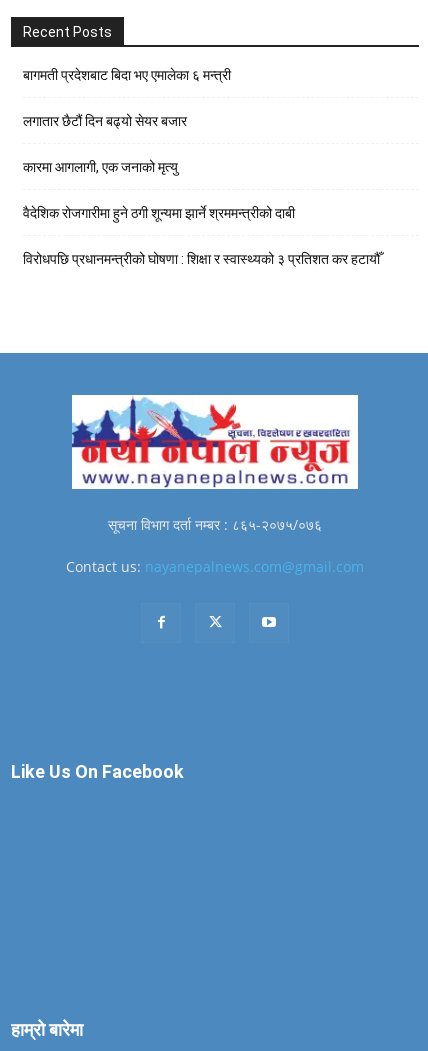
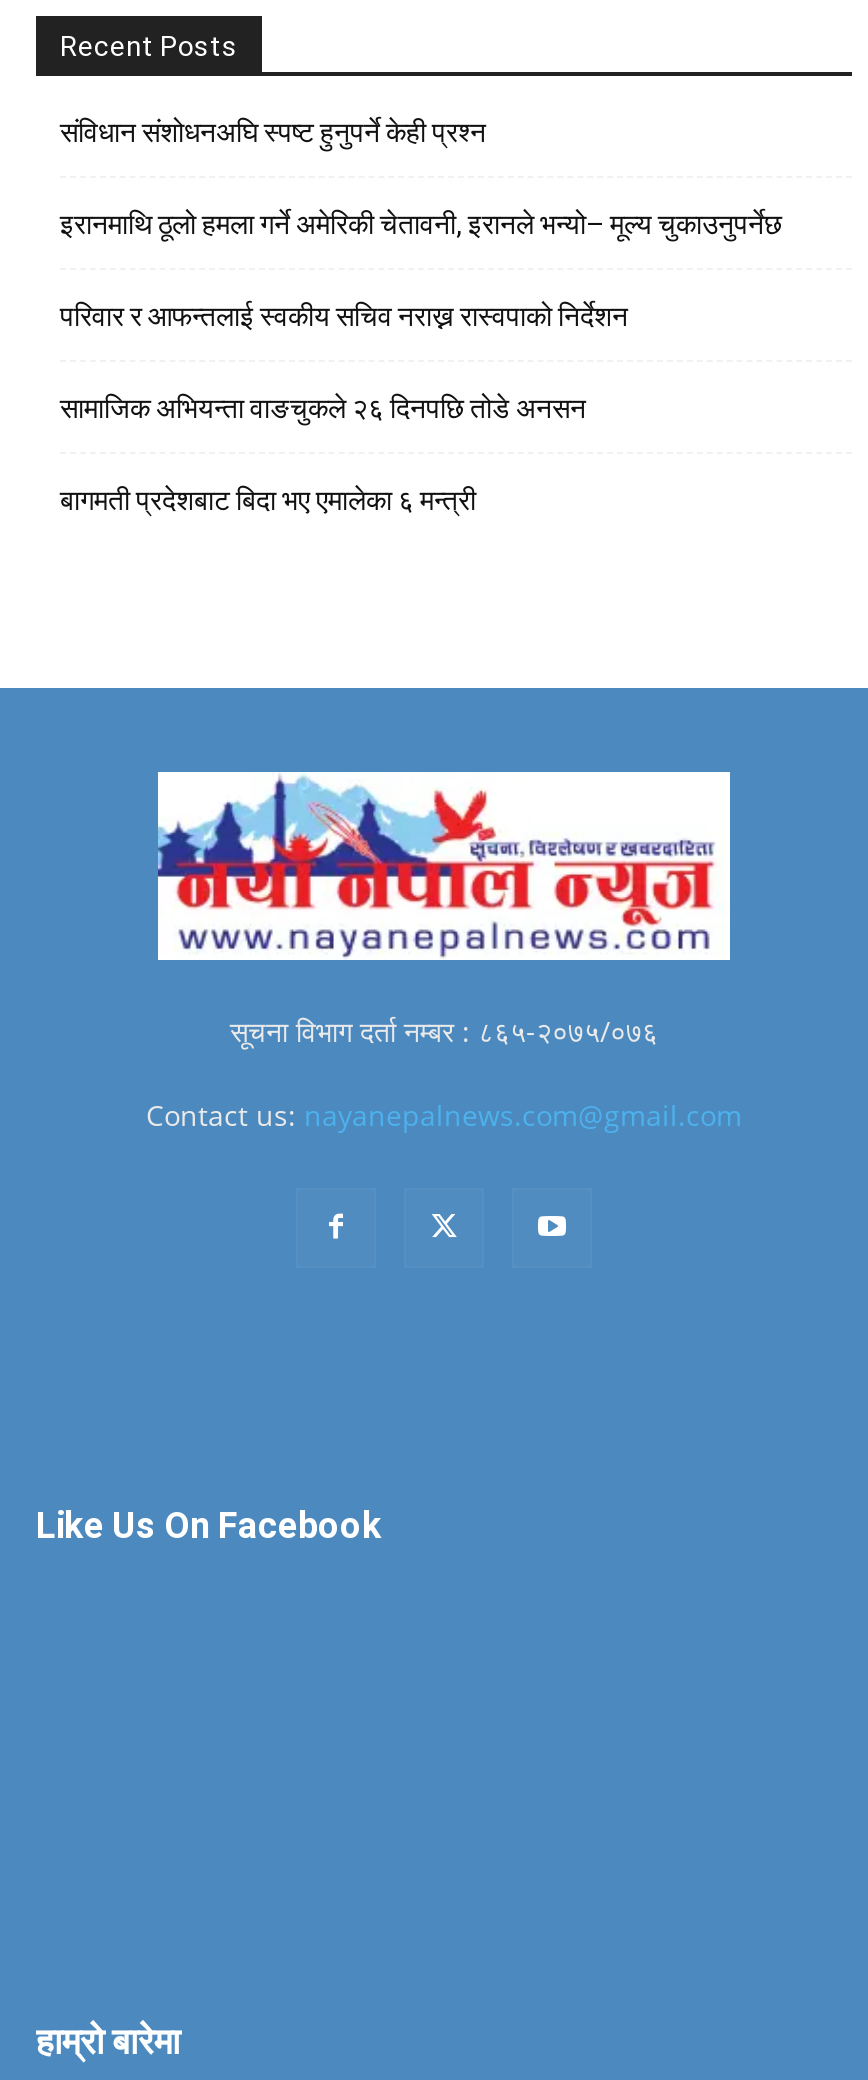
none -> [60,116,782,424] संविधान संशोधनअघि स्पष्ट हुनुपर्ने केही प्रश्न | इरानमाथि ठूलो हमला गर्ने अमेरिकी चेतावनी, इरानले भन्यो– मूल्य चुकाउनुपर्नेछ | परिवार र आफन्तलाई स्वकीय सचिव नराख्न रास्वपाको निर्देशन | सामाजिक अभियन्ता वाङचुकले २६ दिनपछि तोडे अनसन
moved [23,67,231,83] -> [60,484,476,516]: बागमती प्रदेशबाट बिदा भए एमालेका ६ मन्त्री
[23,113,380,267] लगातार छैटौं दिन बढ्यो सेयर बजार | कारमा आगलागी, एक जनाको मृत्यु | वैदेशिक रोजगारीमा हुने ठगी शून्यमा झार्ने श्रममन्त्रीको दाबी | विरोधपछि प्रधानमन्त्रीको घोषणा : शिक्षा र स्वास्थ्यको ३ प्रतिशत कर हटायौँ -> none

